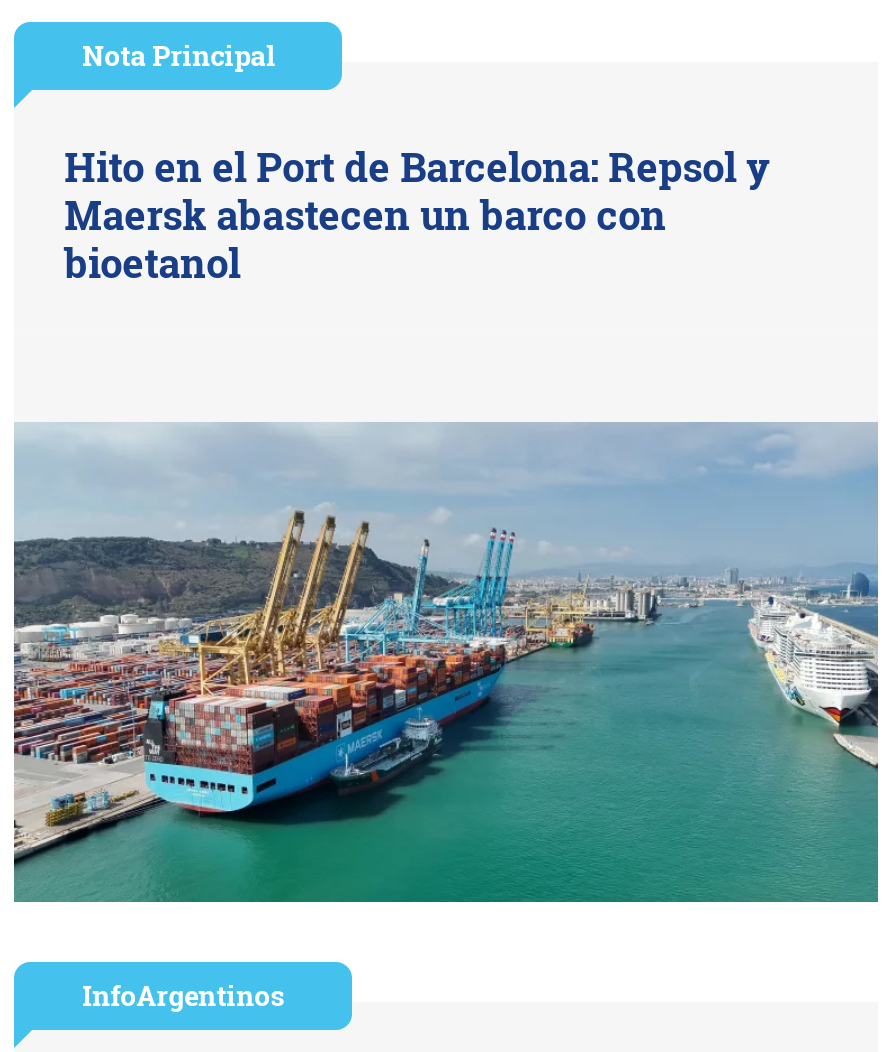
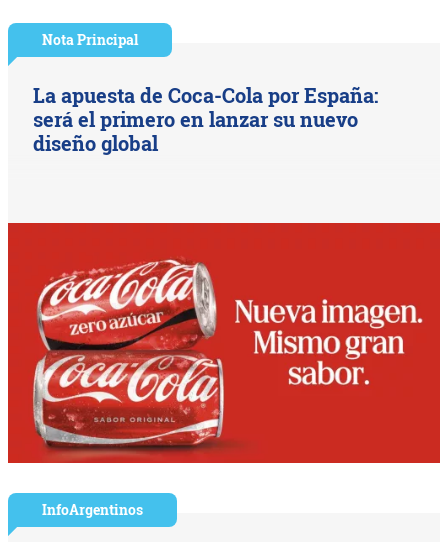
[64,140,770,288] Hito en el Port de Barcelona: Repsol y | Maersk abastecen un barco con | bioetanol -> [33,82,378,156] La apuesta de Coca-Cola por España: | será el primero en lanzar su nuevo | diseño global
[12,422,880,904] [image] -> [7,222,441,464] [image]

